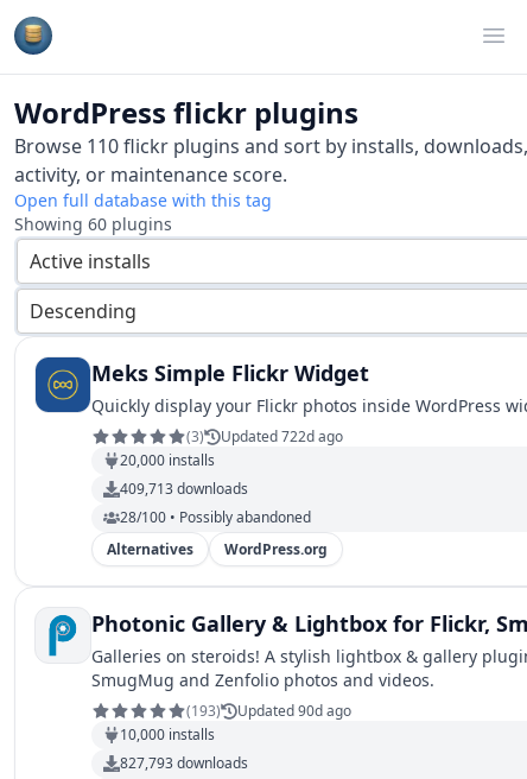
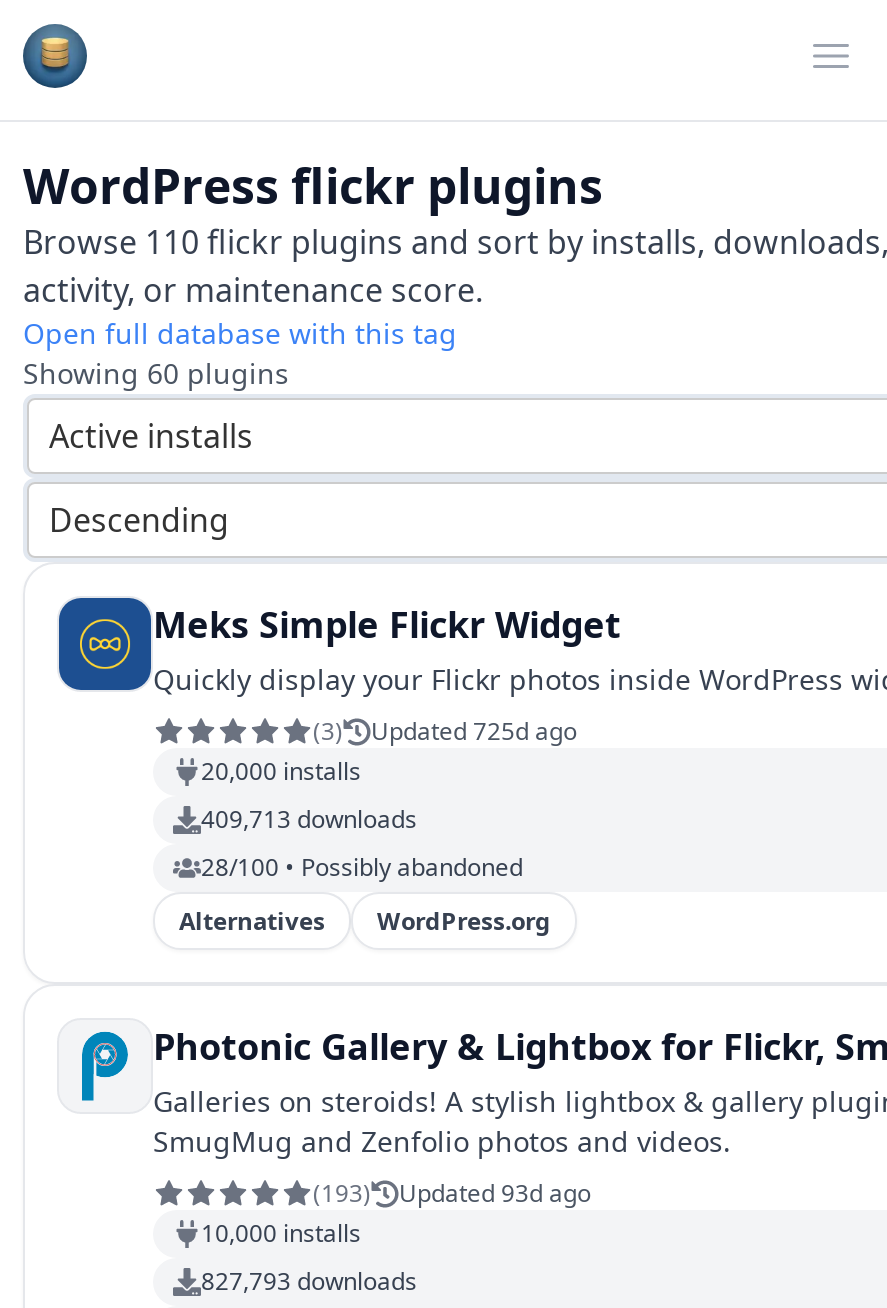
[186,426,343,446] (3) Updated 722d ago -> [313,714,577,748] (3) Updated 725d ago
[186,701,351,721] (193) Updated 90d ago -> [313,1176,591,1210] (193) Updated 93d ago

